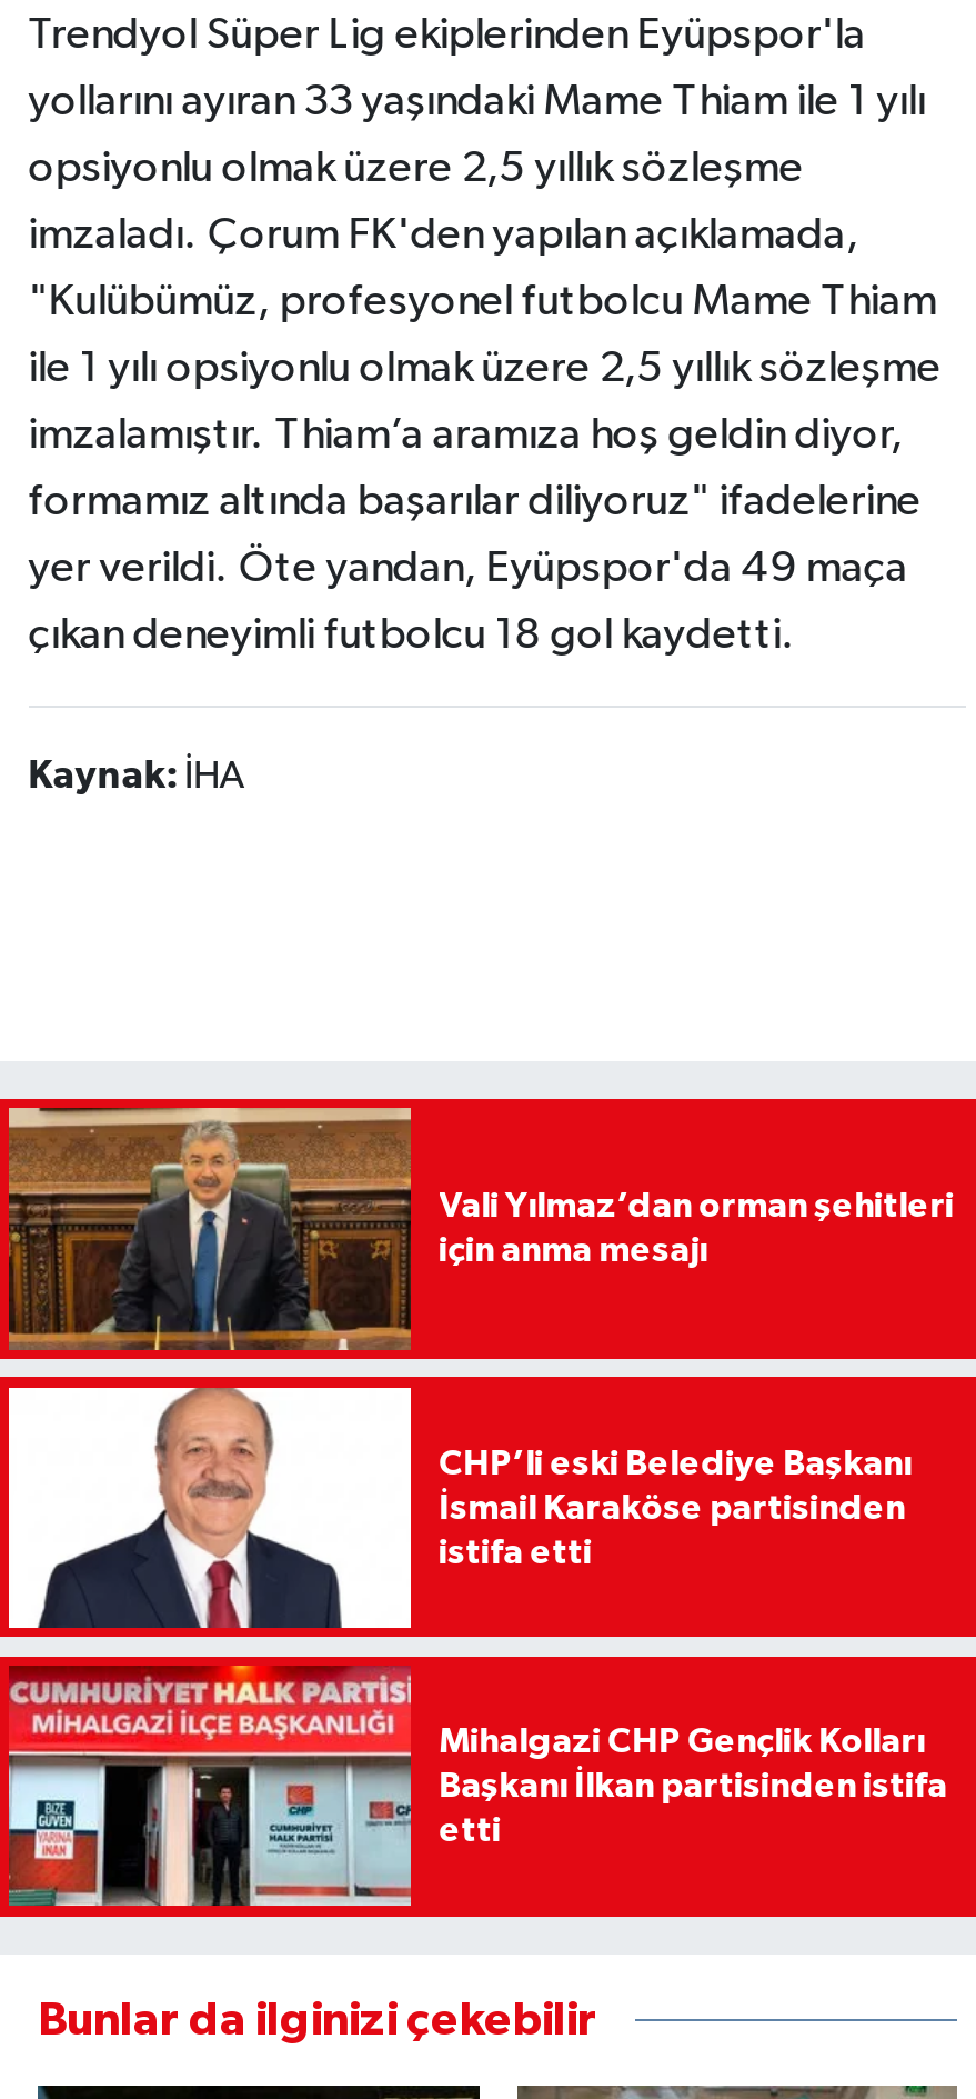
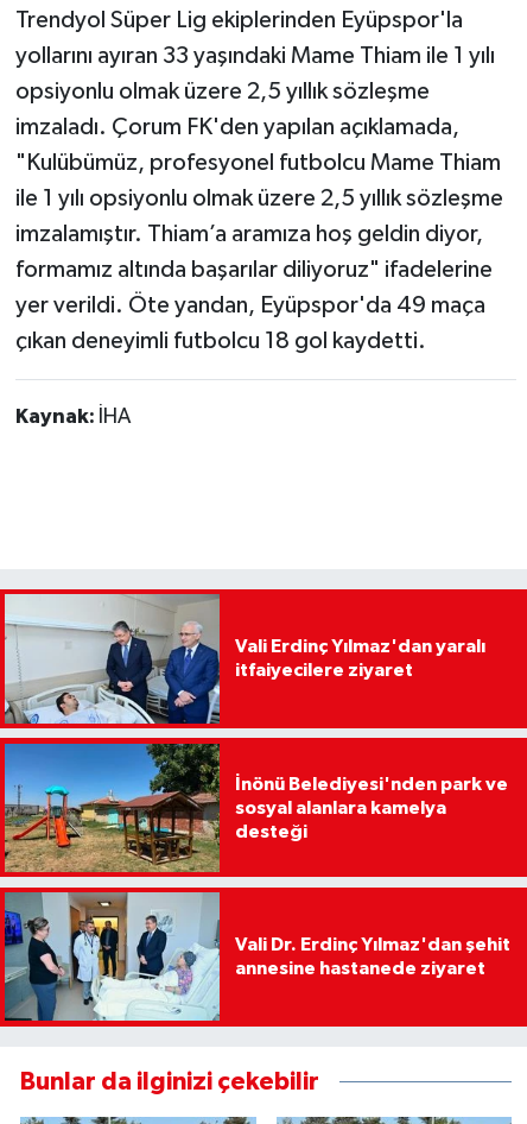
[7,1106,954,1352] [image] | Vali Yılmaz’dan orman şehitleri | için anma mesajı -> [4,593,485,725] [image] | Vali Erdinç Yılmaz'dan yaralı | itfaiyecilere ziyaret
[7,1386,912,1630] [image] | CHP’li eski Belediye Başkanı | İsmail Karaköse partisinden | istifa etti -> [4,743,508,873] [image] | İnönü Belediyesi'nden park ve | sosyal alanlara kamelya | desteği
[7,1663,947,1908] [image] | Mihalgazi CHP Gençlik Kolları | Başkanı İlkan partisinden istifa | etti -> [4,891,510,1022] [image] | Vali Dr. Erdinç Yılmaz'dan şehit | annesine hastanede ziyaret

